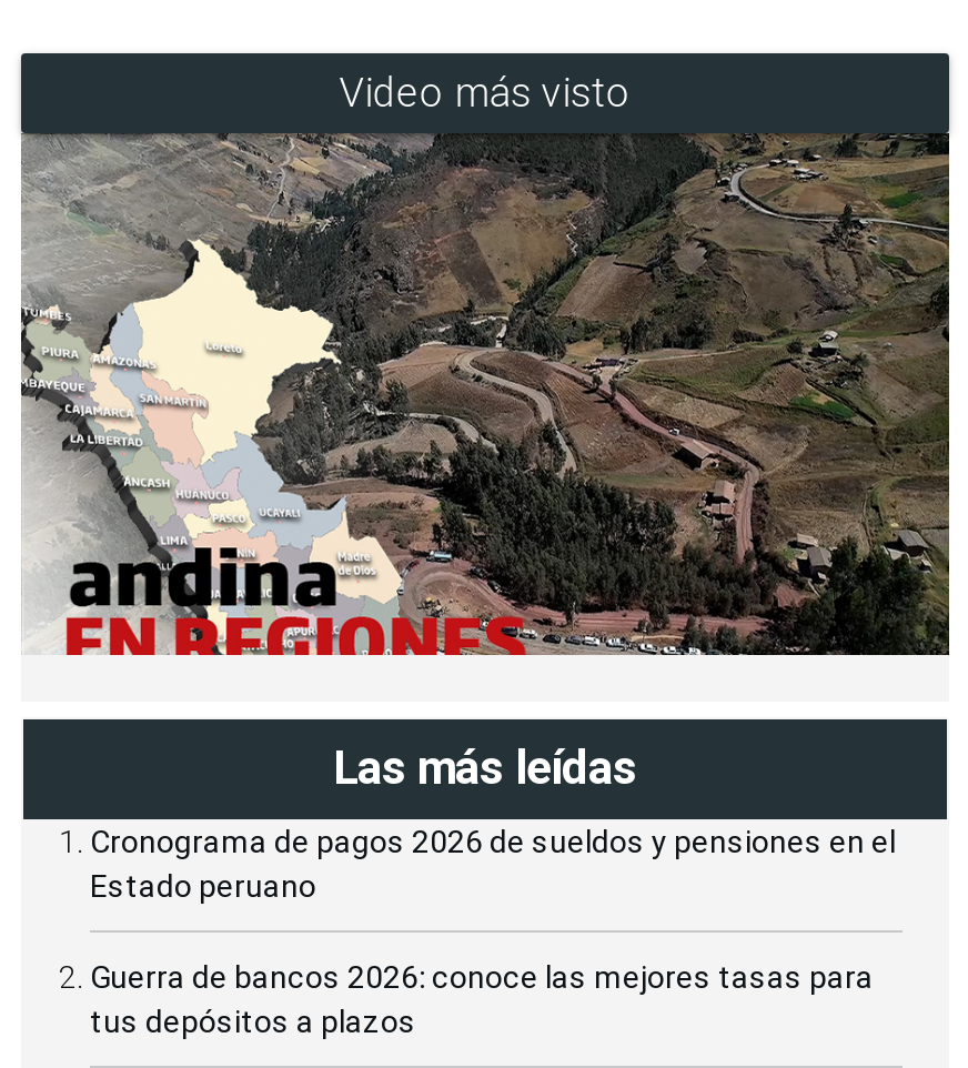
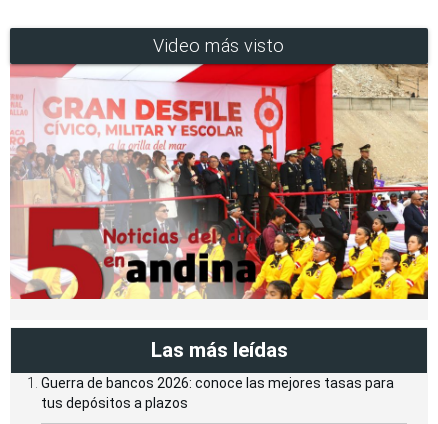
[19,133,951,657] [image] -> [10,63,429,300] [image]
[90,824,896,904] Cronograma de pagos 2026 de sueldos y pensiones en el | Estado peruano -> none

